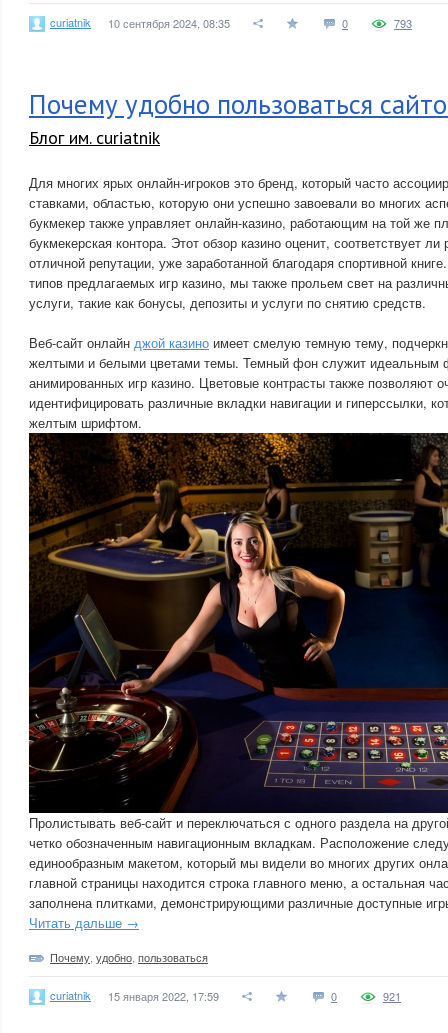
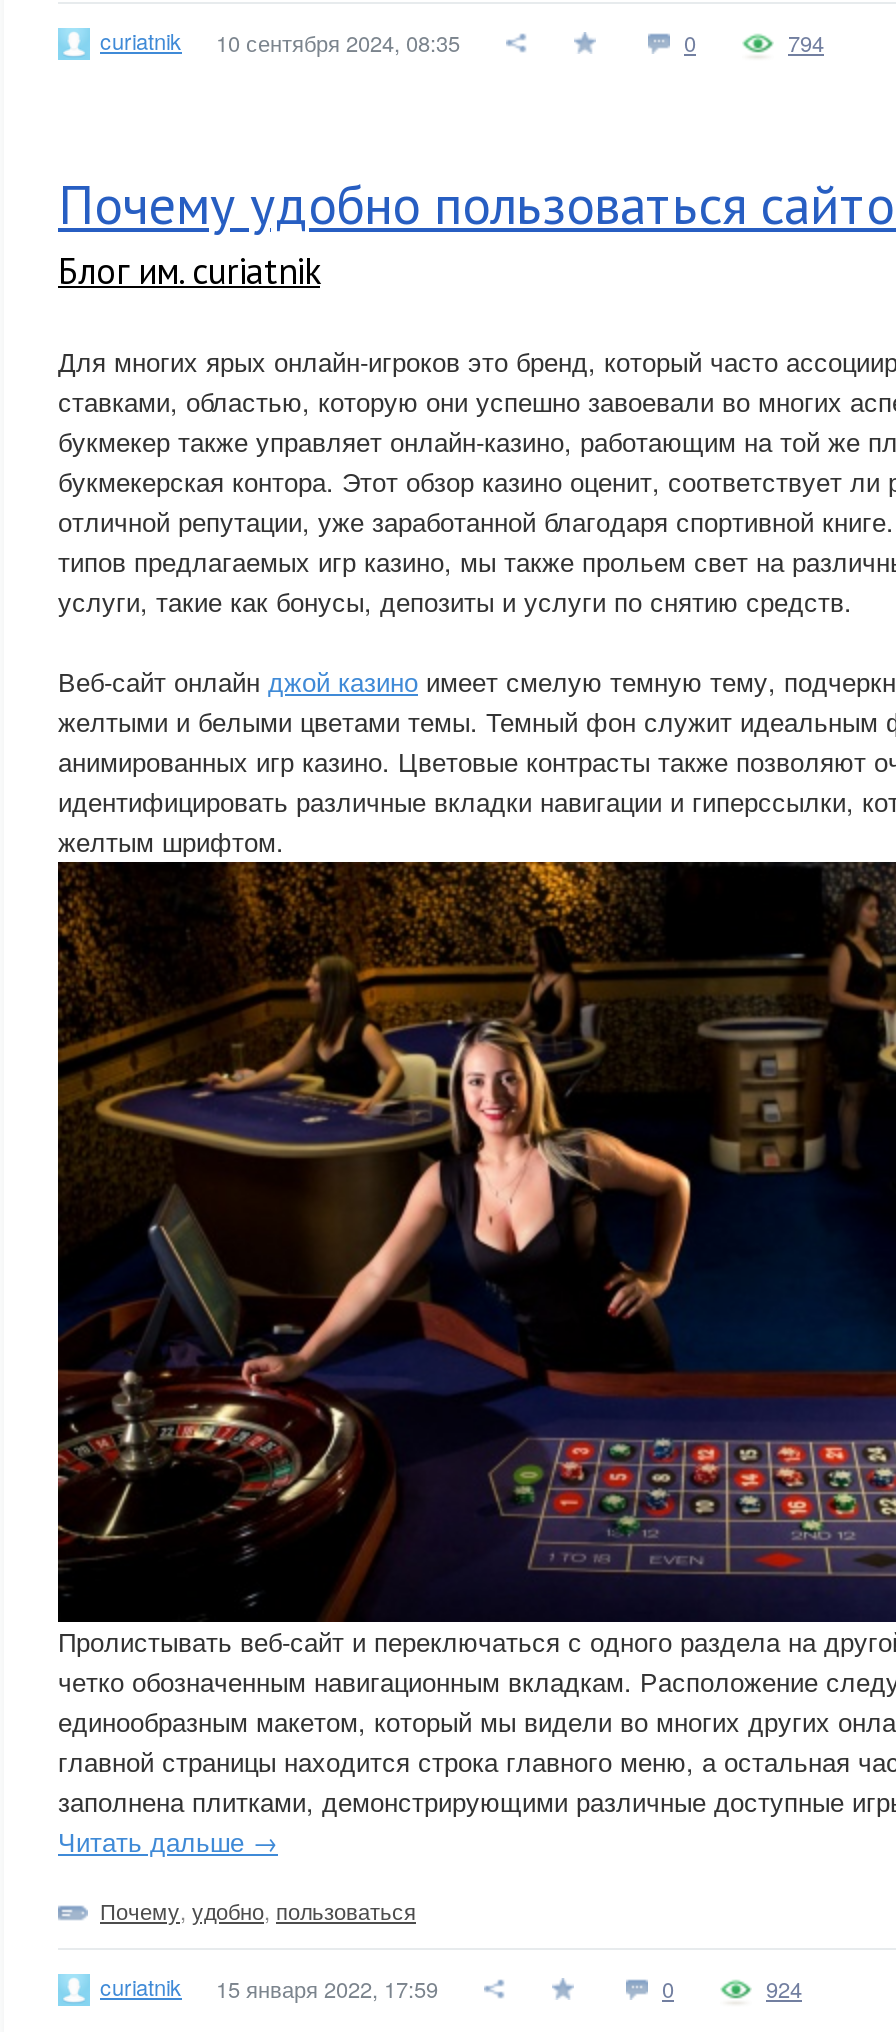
[394,15,412,31] 793 -> [788,26,824,58] 794
[383,988,401,1004] 921 -> [766,1972,802,2004] 924

